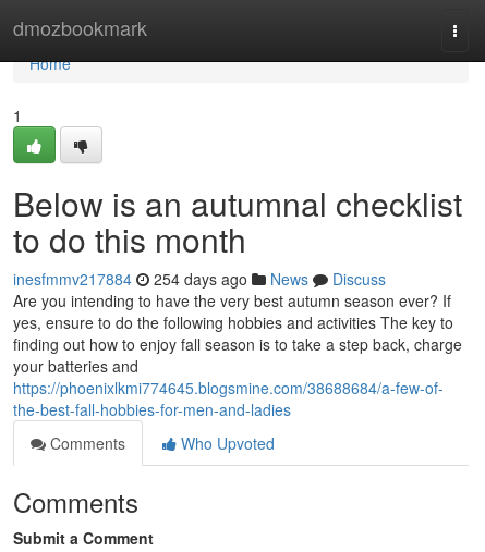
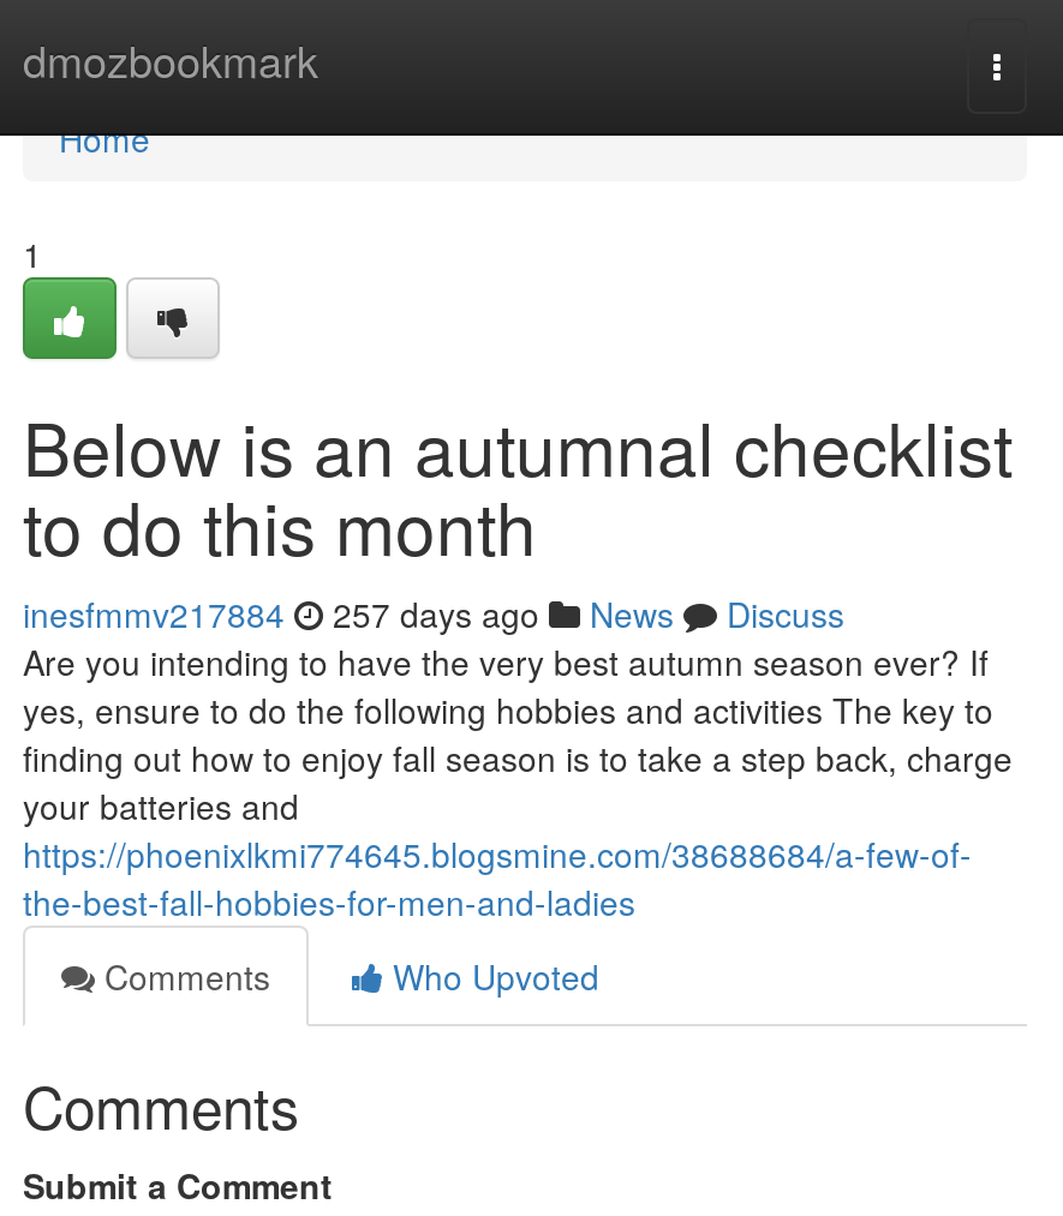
[13,268,386,290] inesfmmv217884 254 days ago News Discuss -> [23,589,844,637] inesfmmv217884 257 days ago News Discuss

